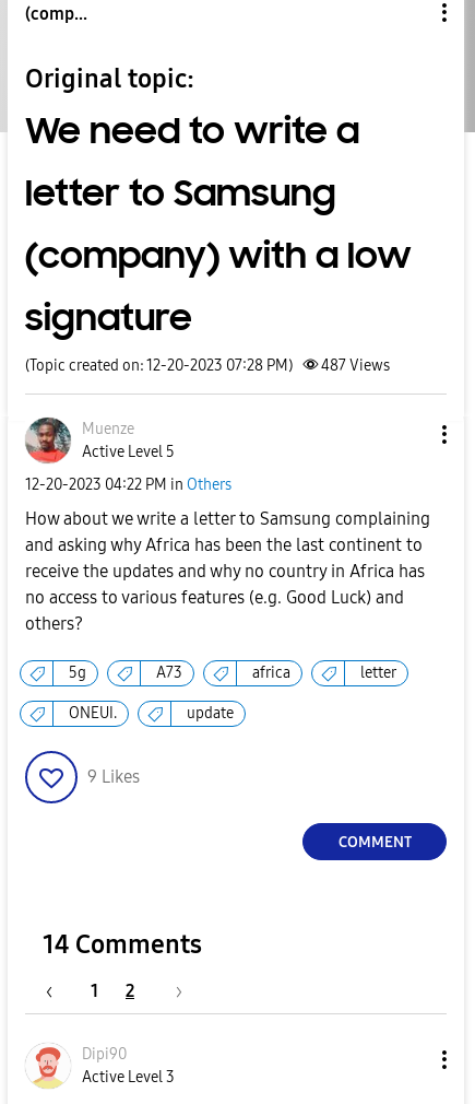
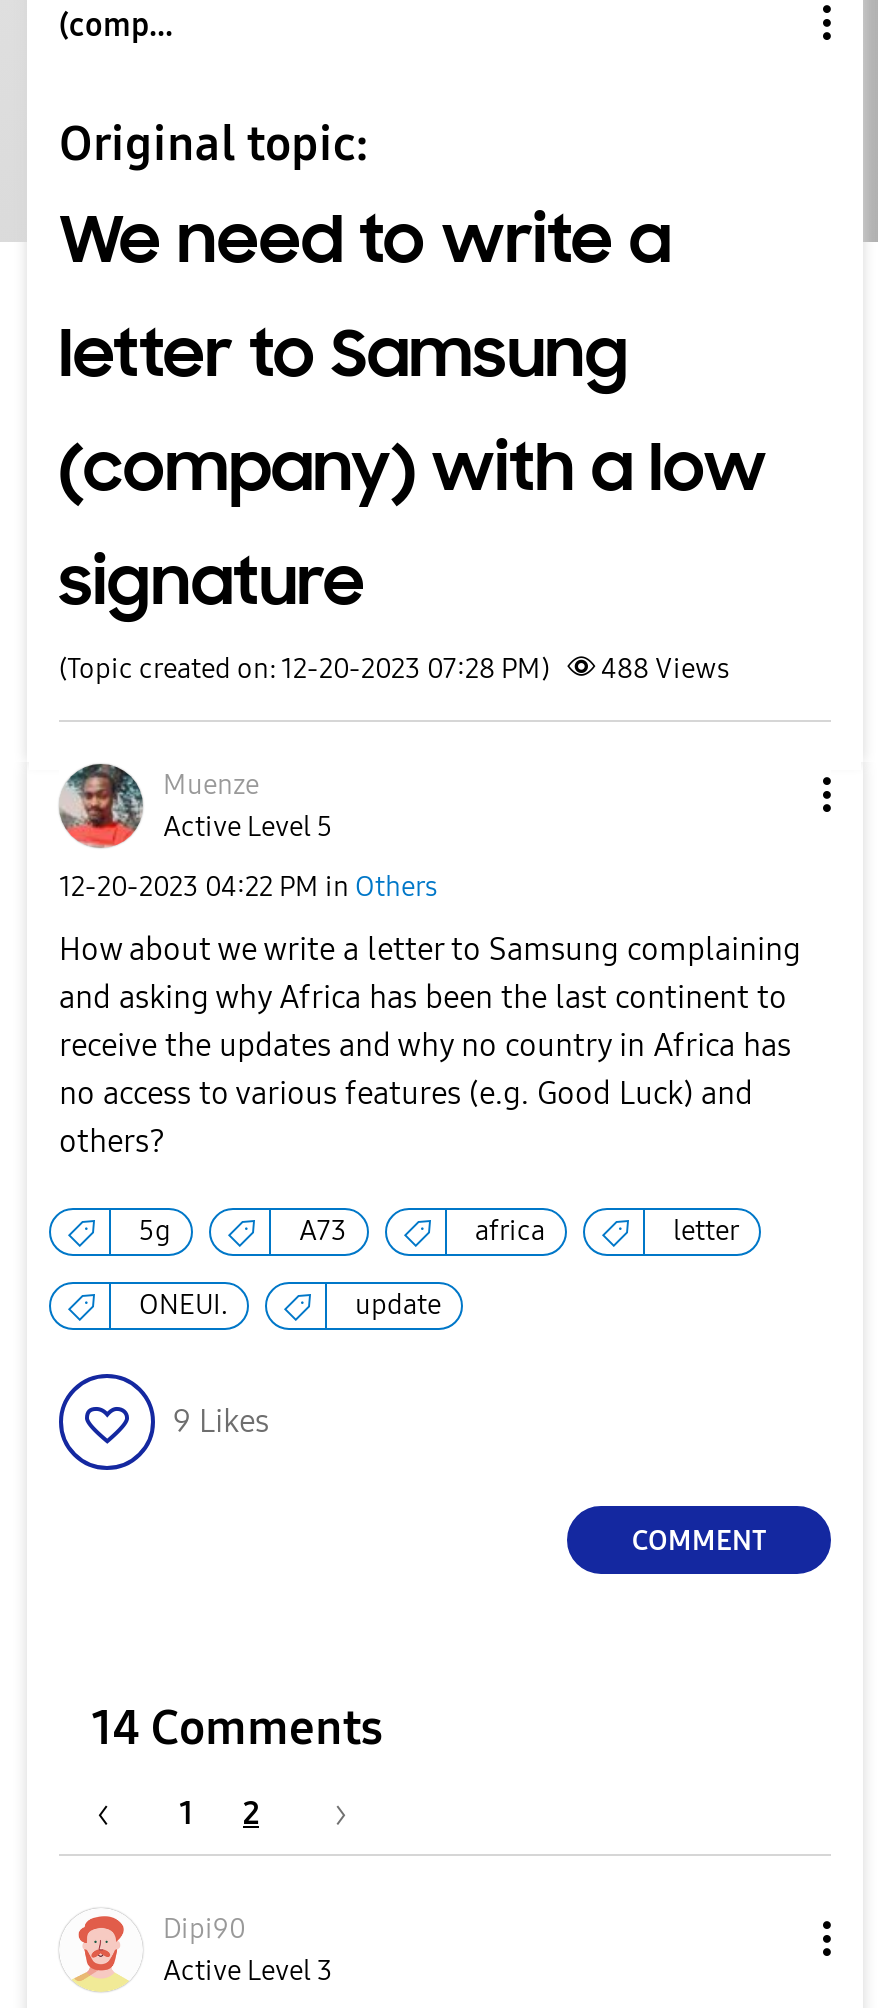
[25,356,390,375] (Topic created on: 12-20-2023 07:28 PM) 487 Views -> [59,652,729,686] (Topic created on: 12-20-2023 07:28 PM) 488 Views

